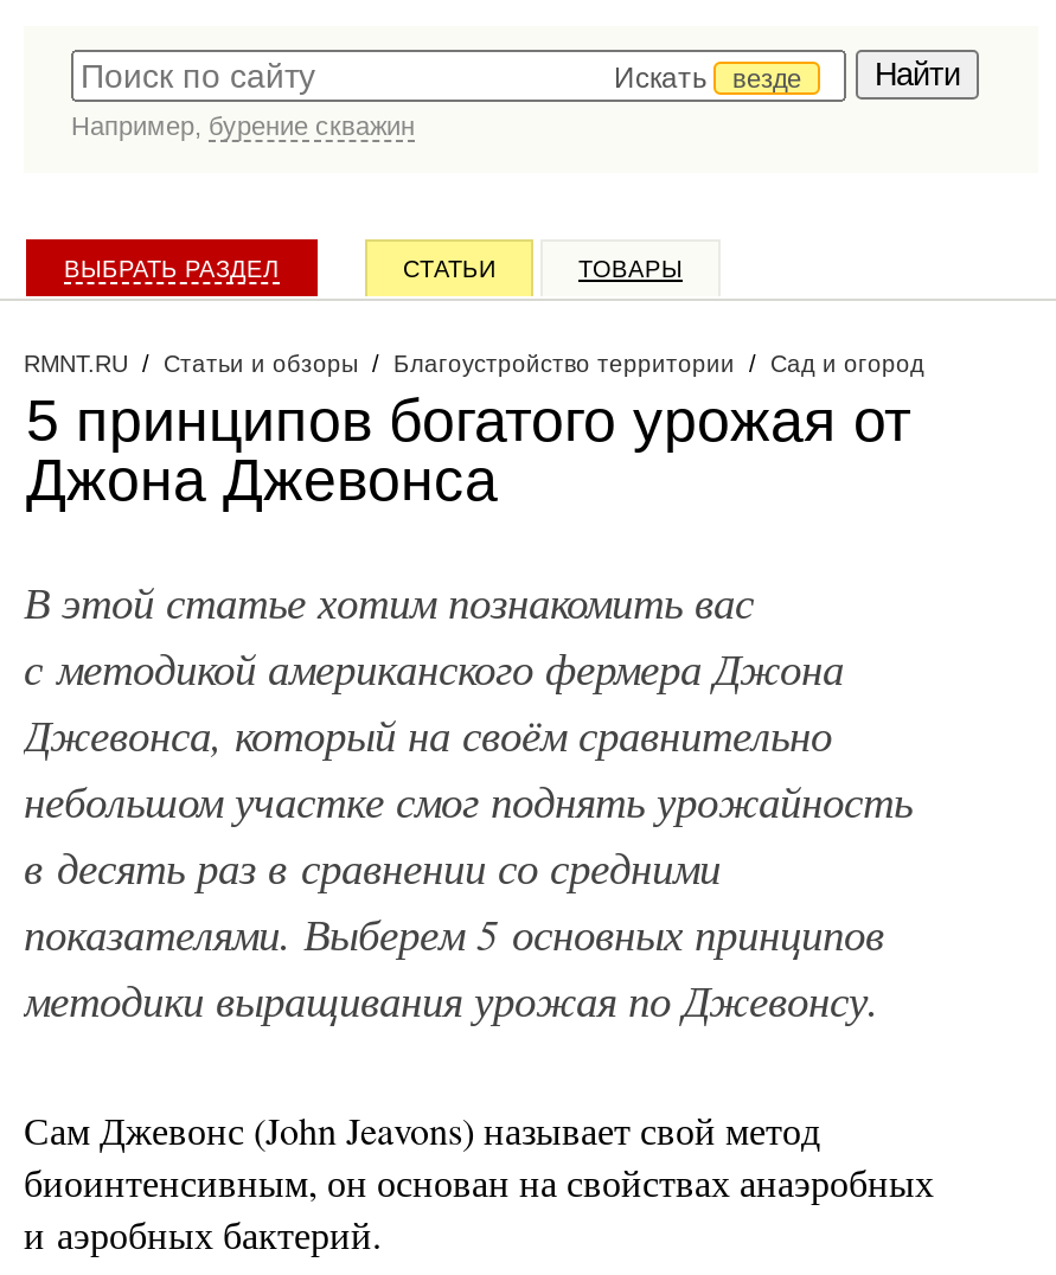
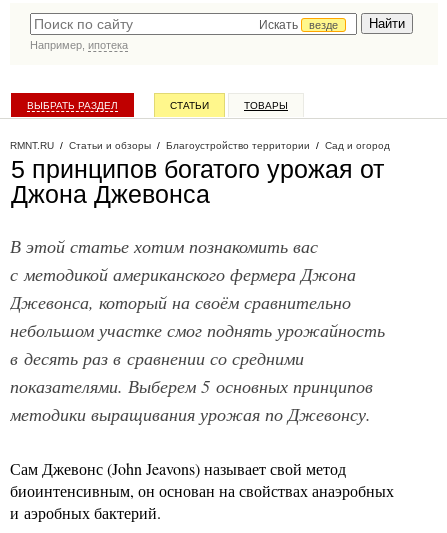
[71,111,415,140] Например, бурение скважин -> [30,39,128,51] Например, ипотека

